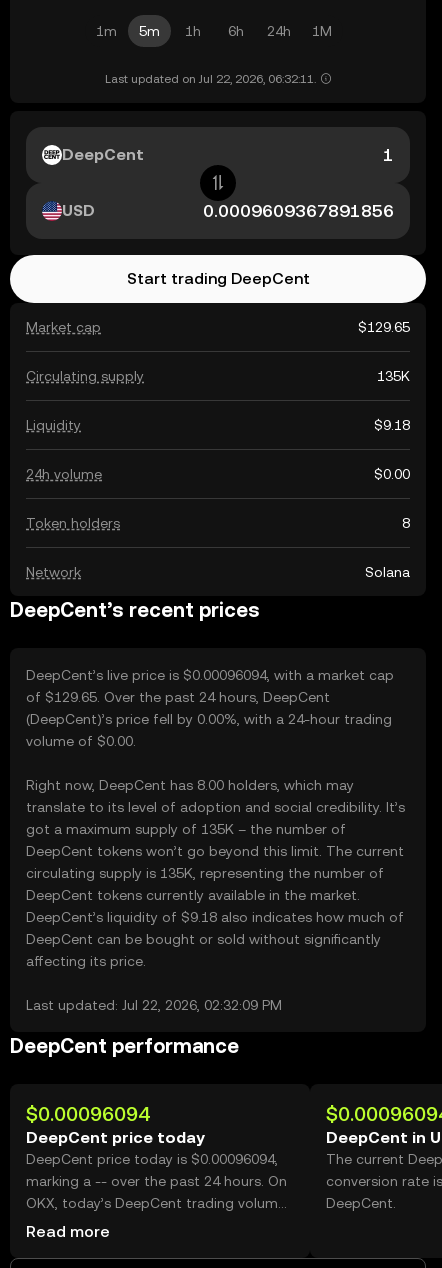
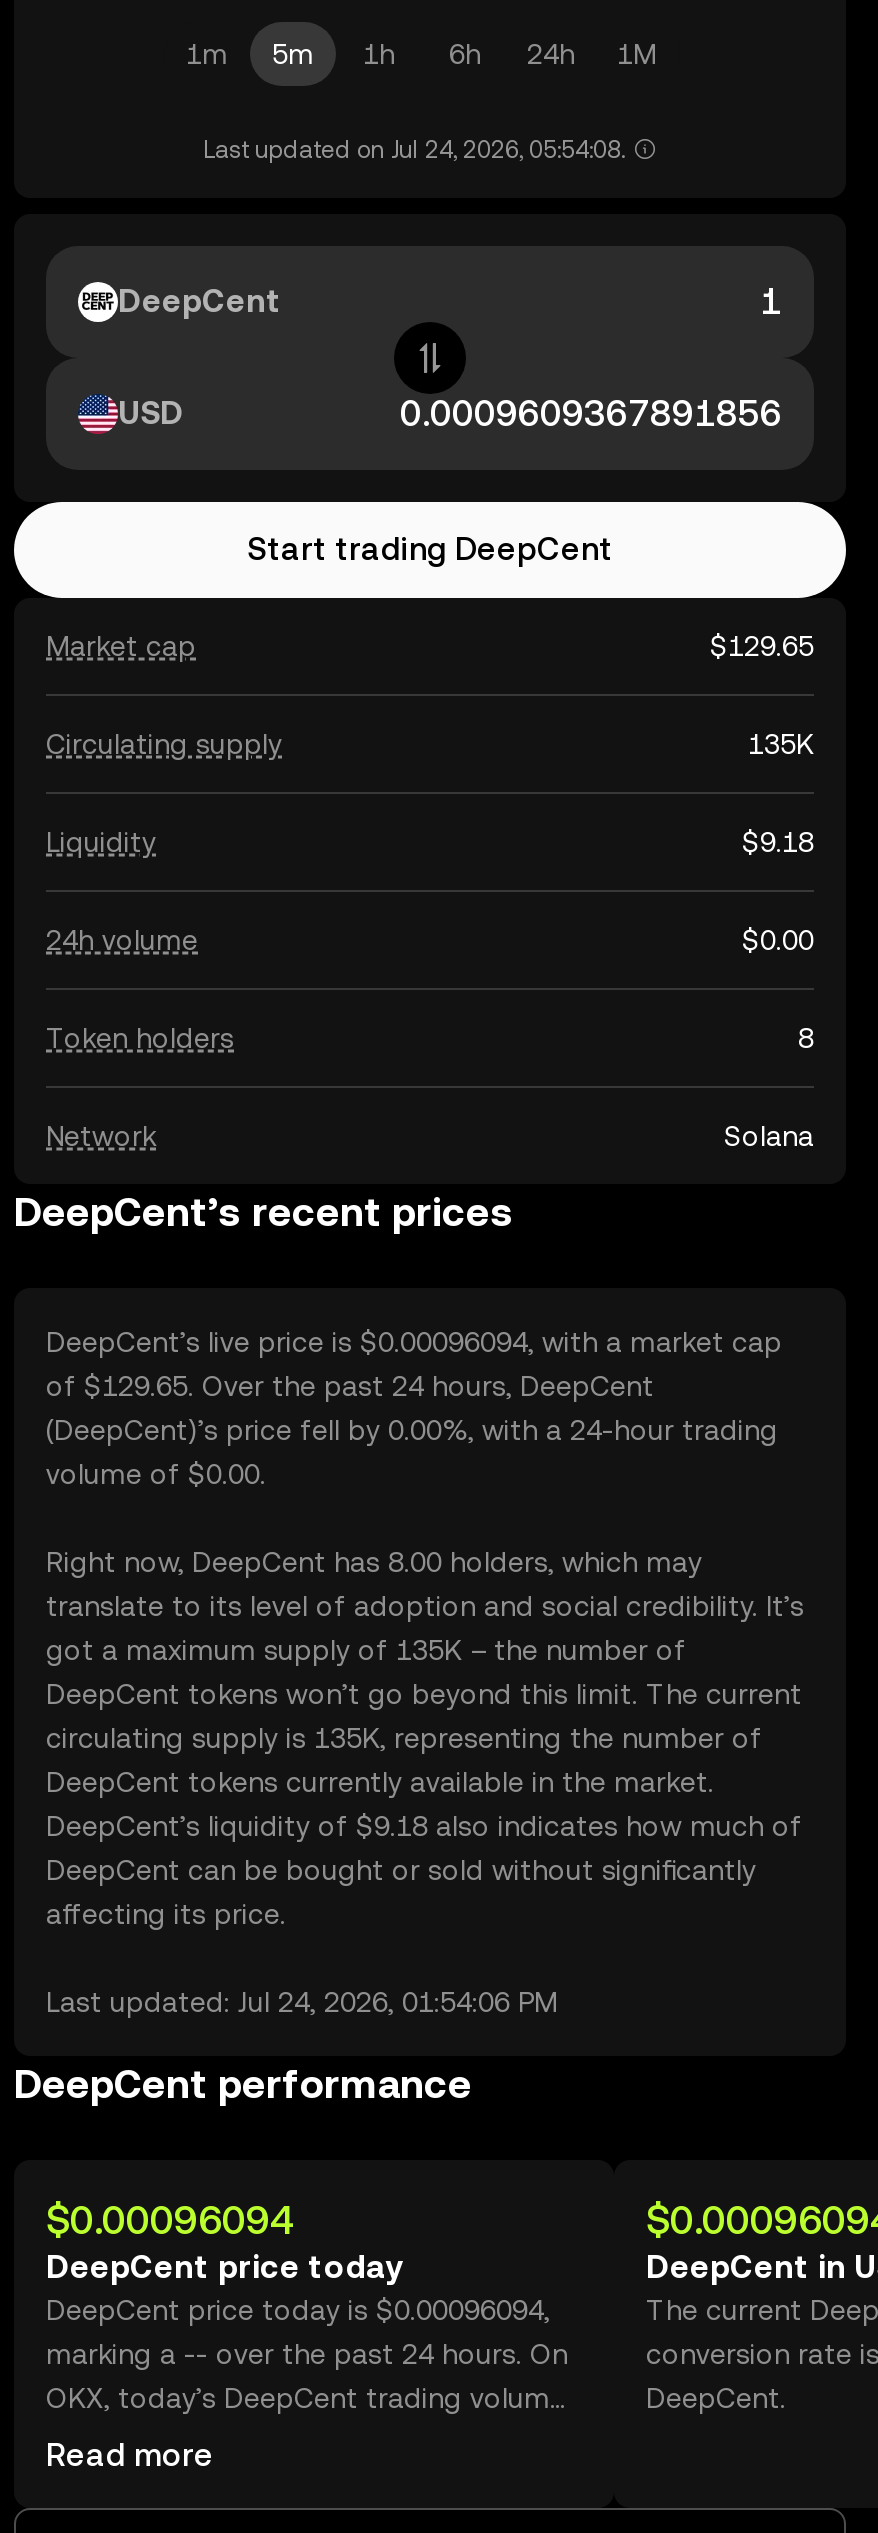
[104,72,315,86] Last updated on Jul 22, 2026, 06:32:11. -> [203,136,625,164] Last updated on Jul 24, 2026, 05:54:08.
[26,997,282,1013] Last updated: Jul 22, 2026, 02:32:09 PM -> [46,1986,558,2018] Last updated: Jul 24, 2026, 01:54:06 PM

